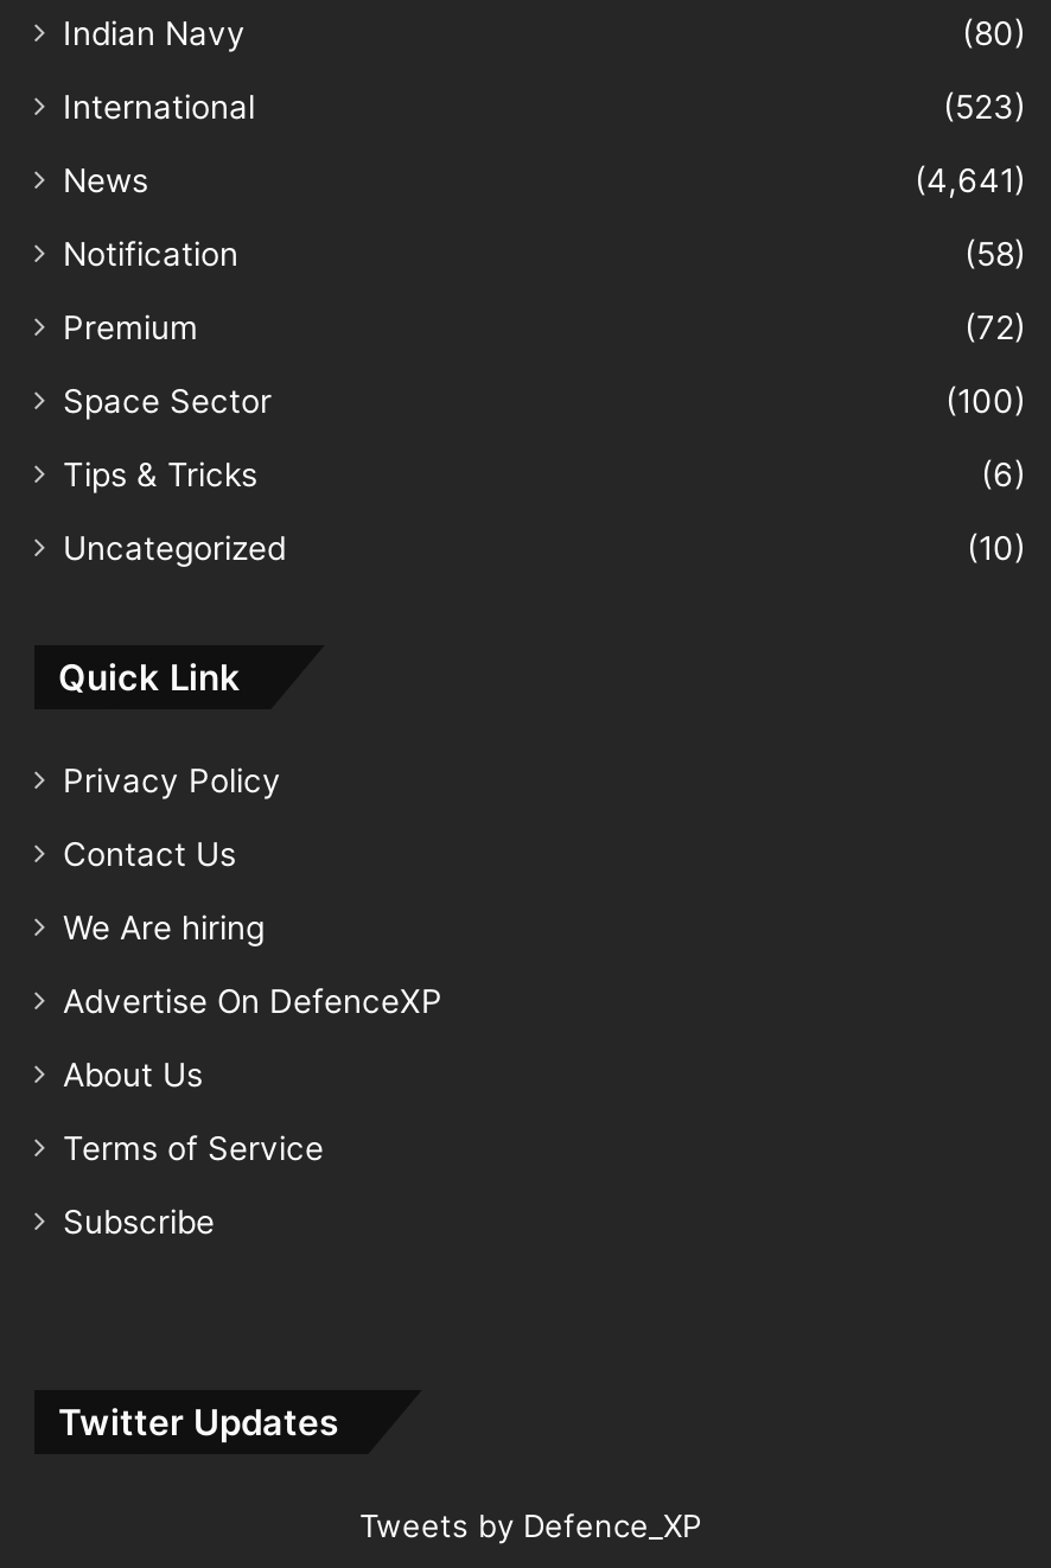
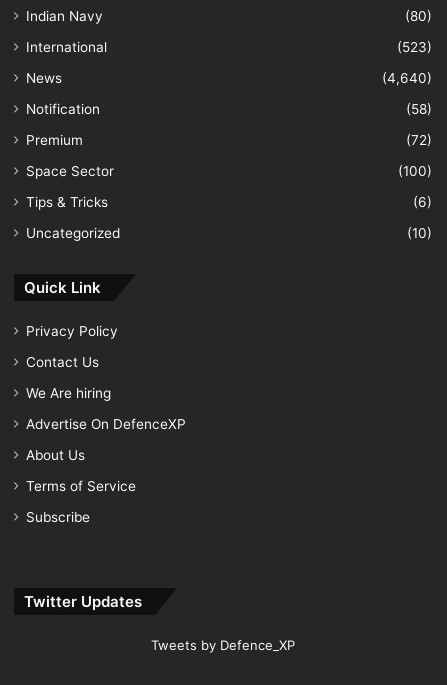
[915,162,1026,200] (4,641) -> [382,70,432,86] (4,640)

